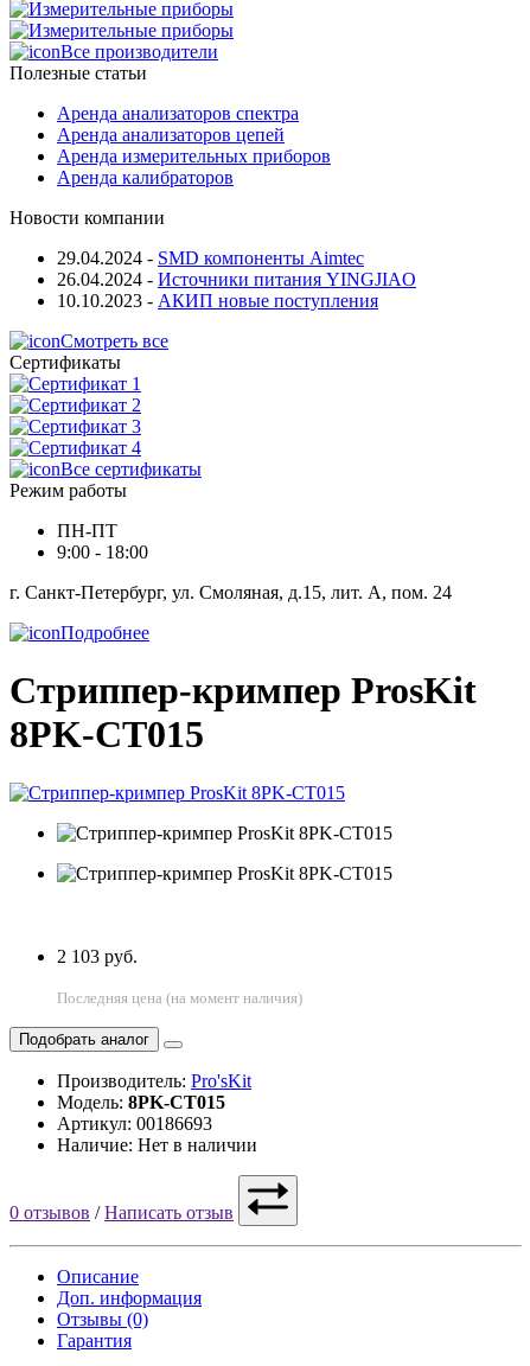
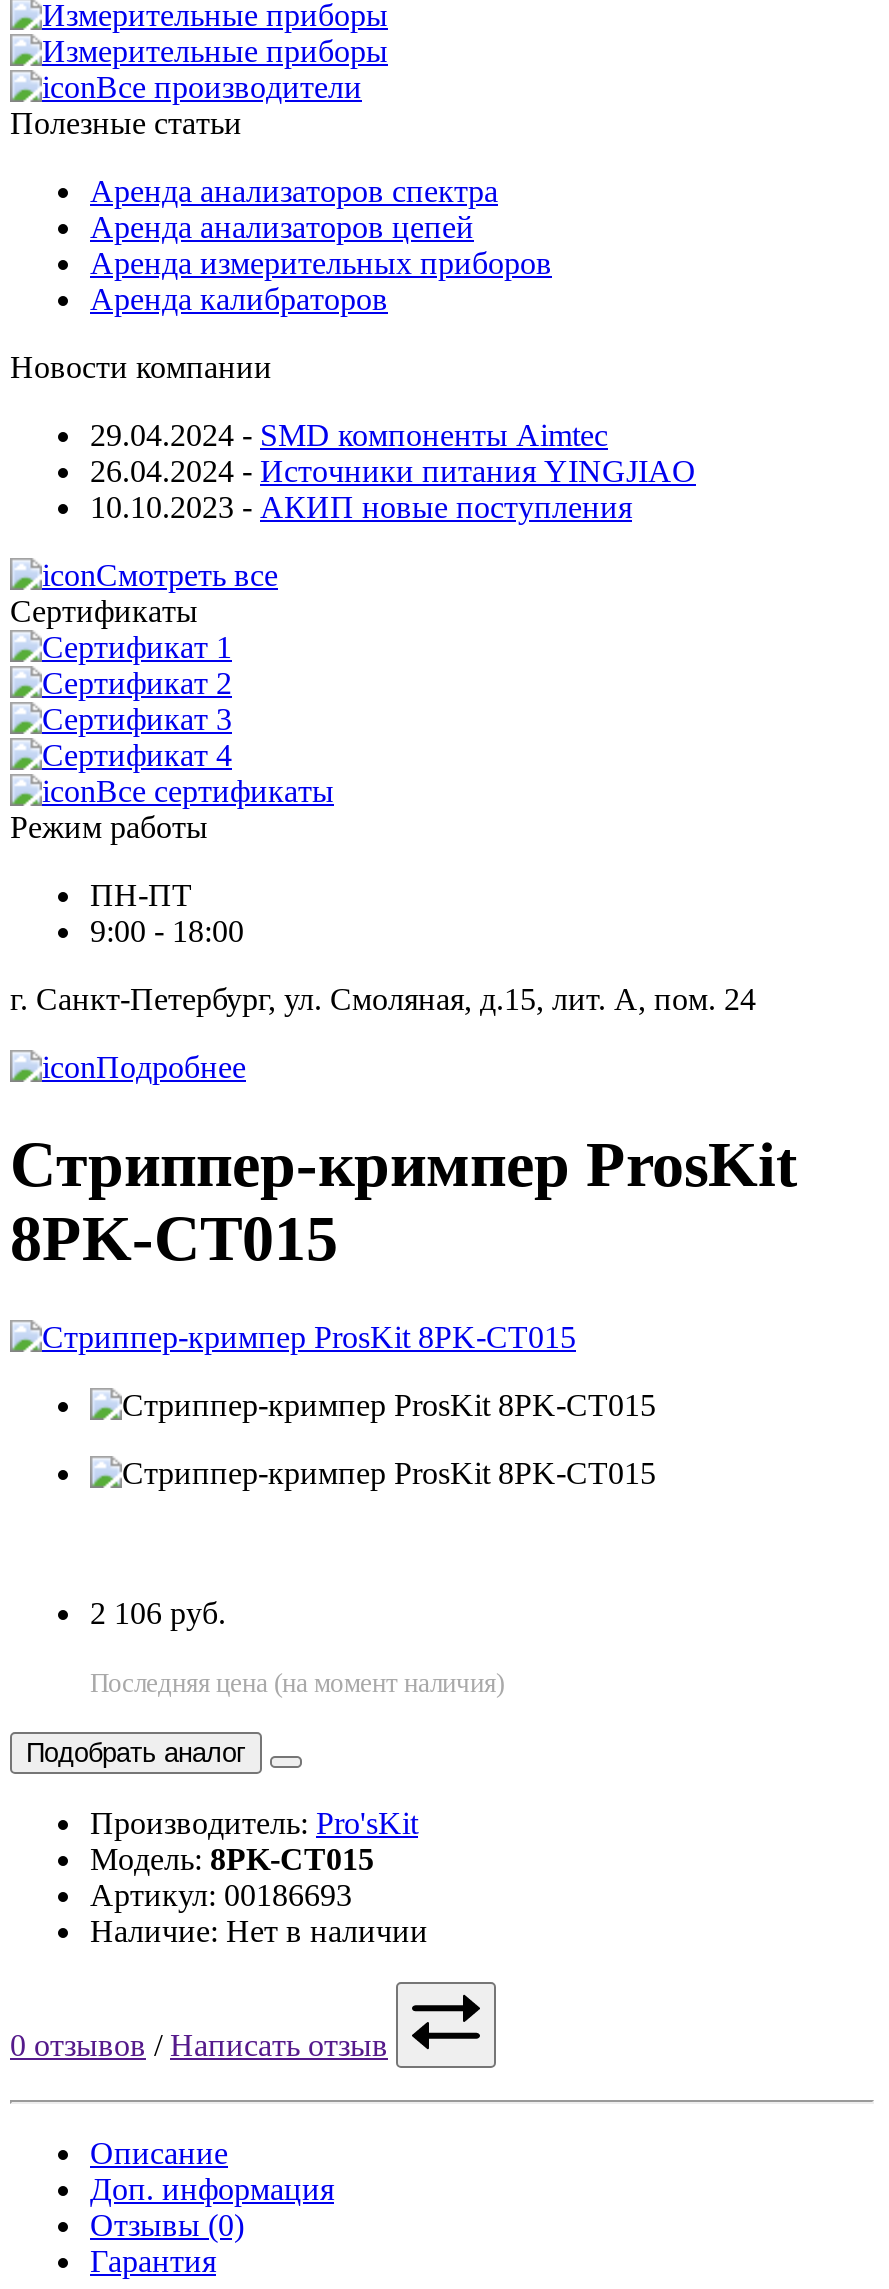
[57,946,138,966] 2 103 руб. -> [90,1596,226,1630] 2 106 руб.

